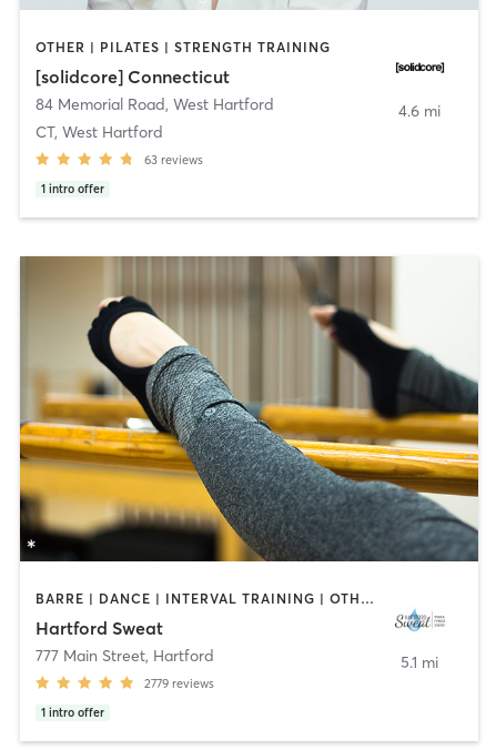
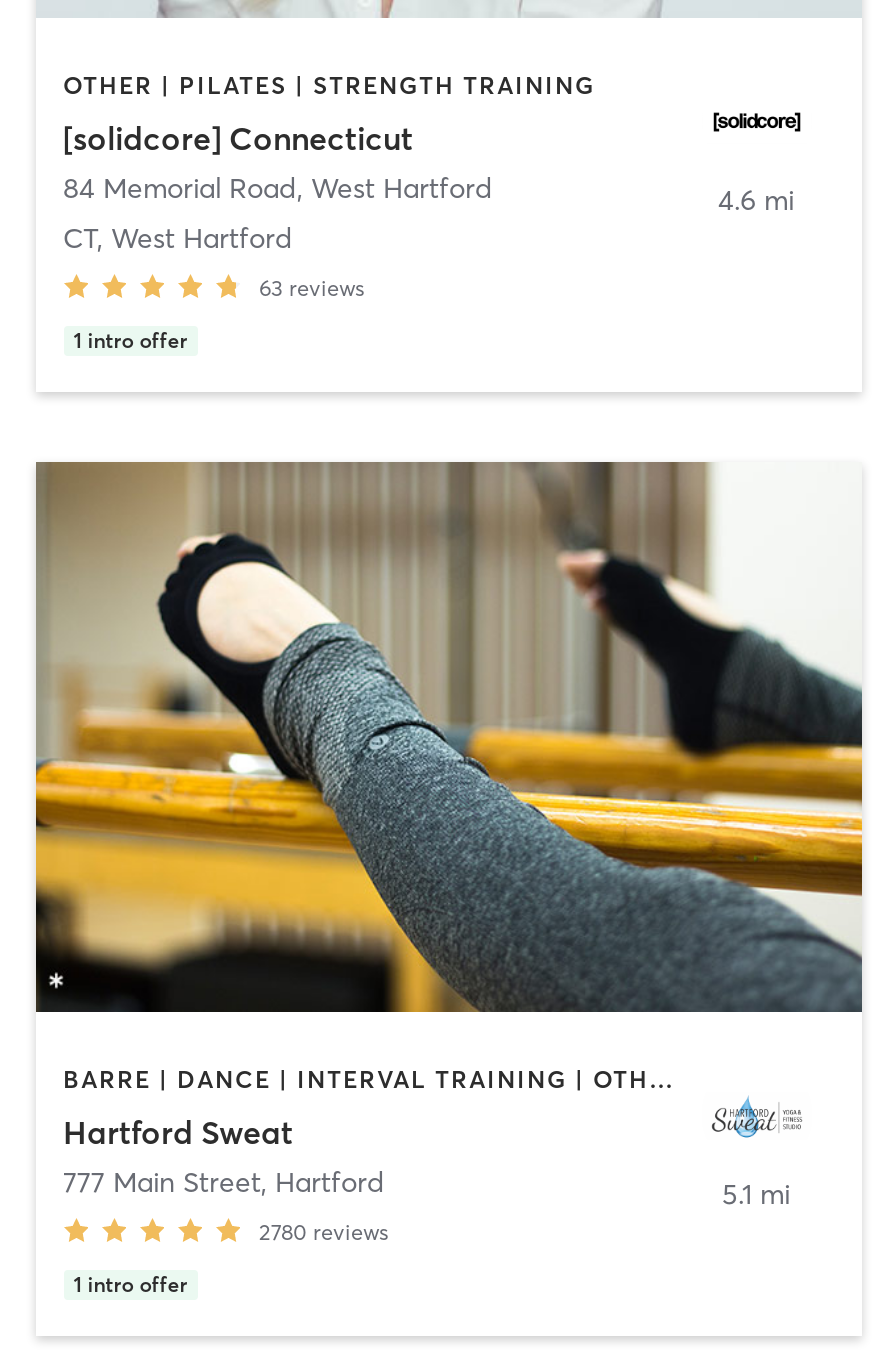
[144,676,214,691] 2779 reviews -> [259,1218,389,1246] 2780 reviews

